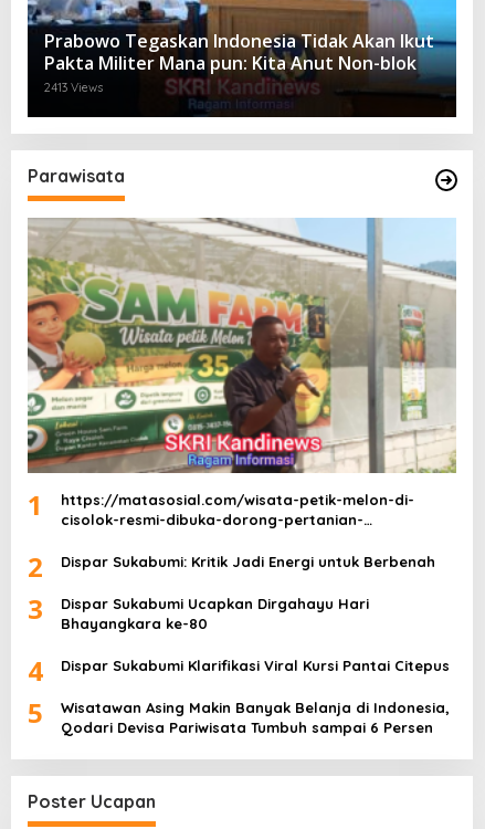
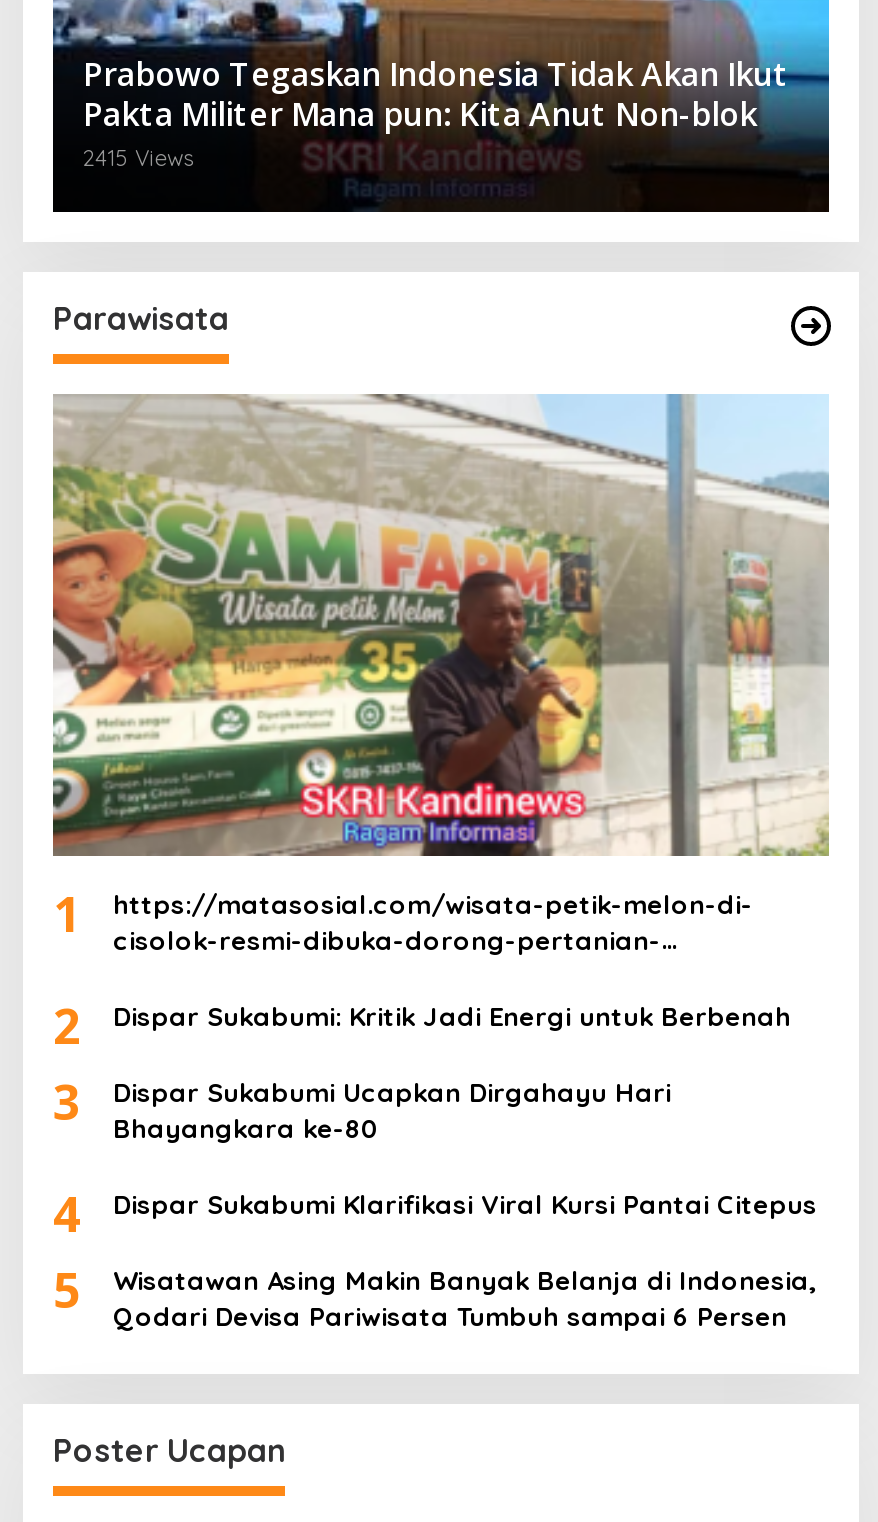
[44,80,103,95] 2413 Views -> [83,145,193,173] 2415 Views

